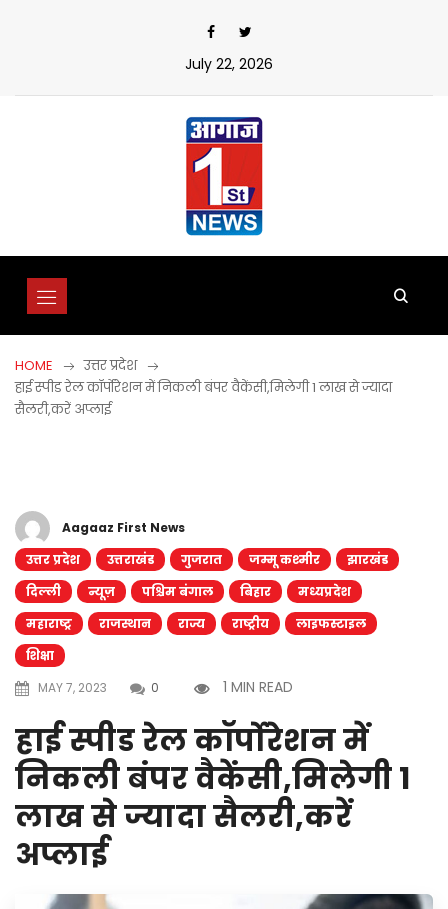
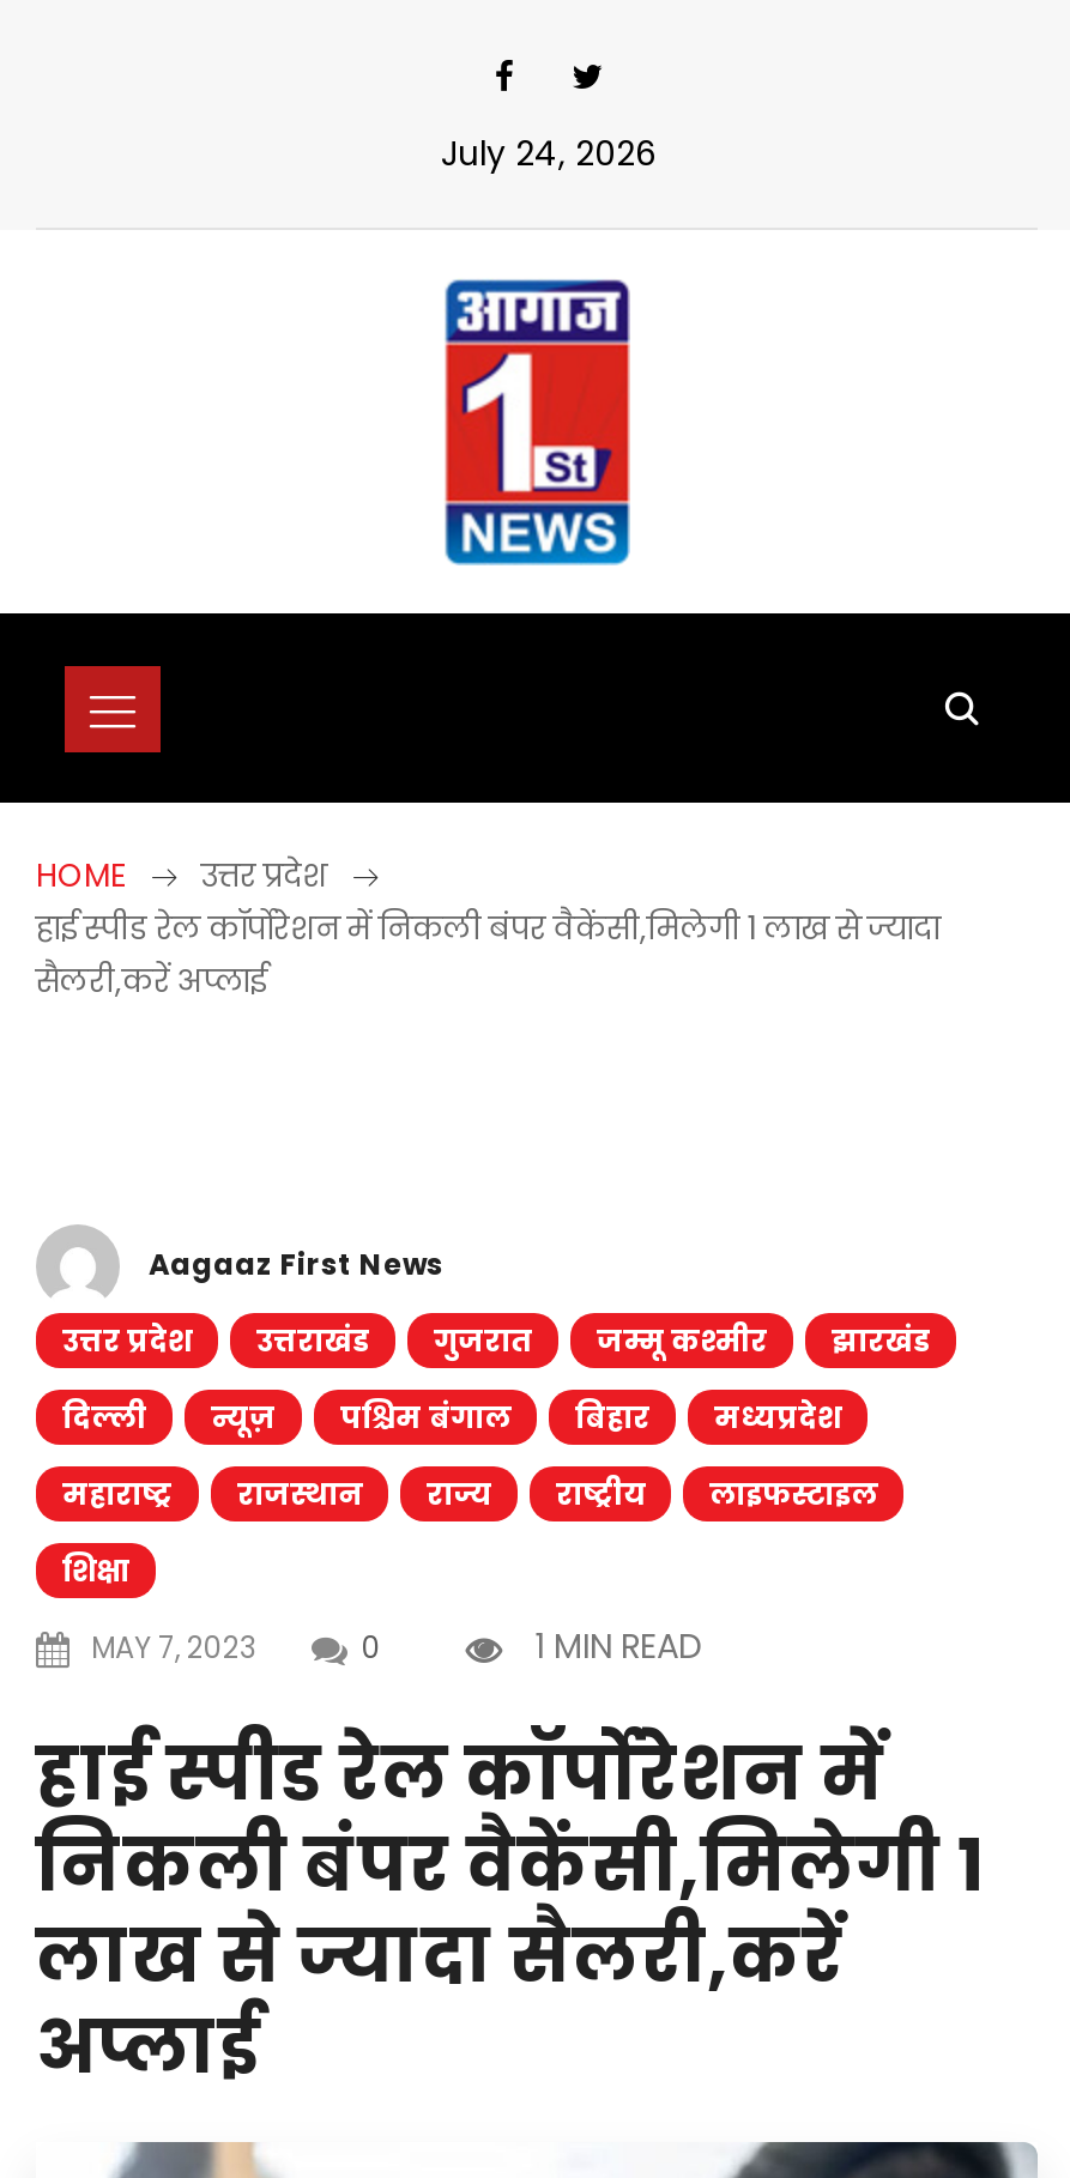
[181,54,273,74] July 22, 2026 -> [431,129,657,177] July 24, 2026

